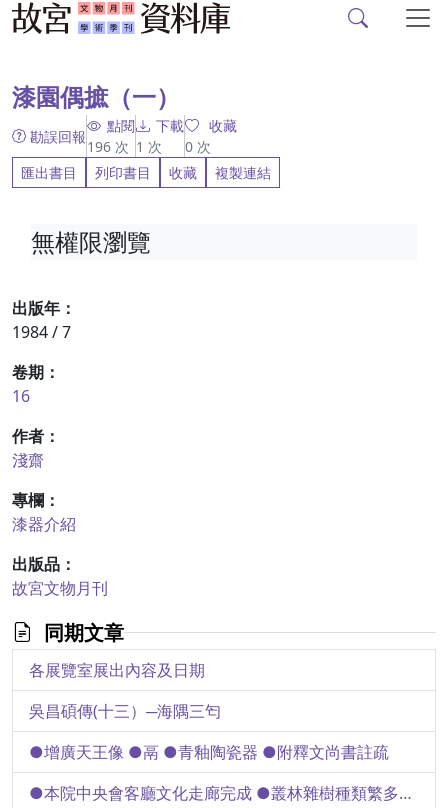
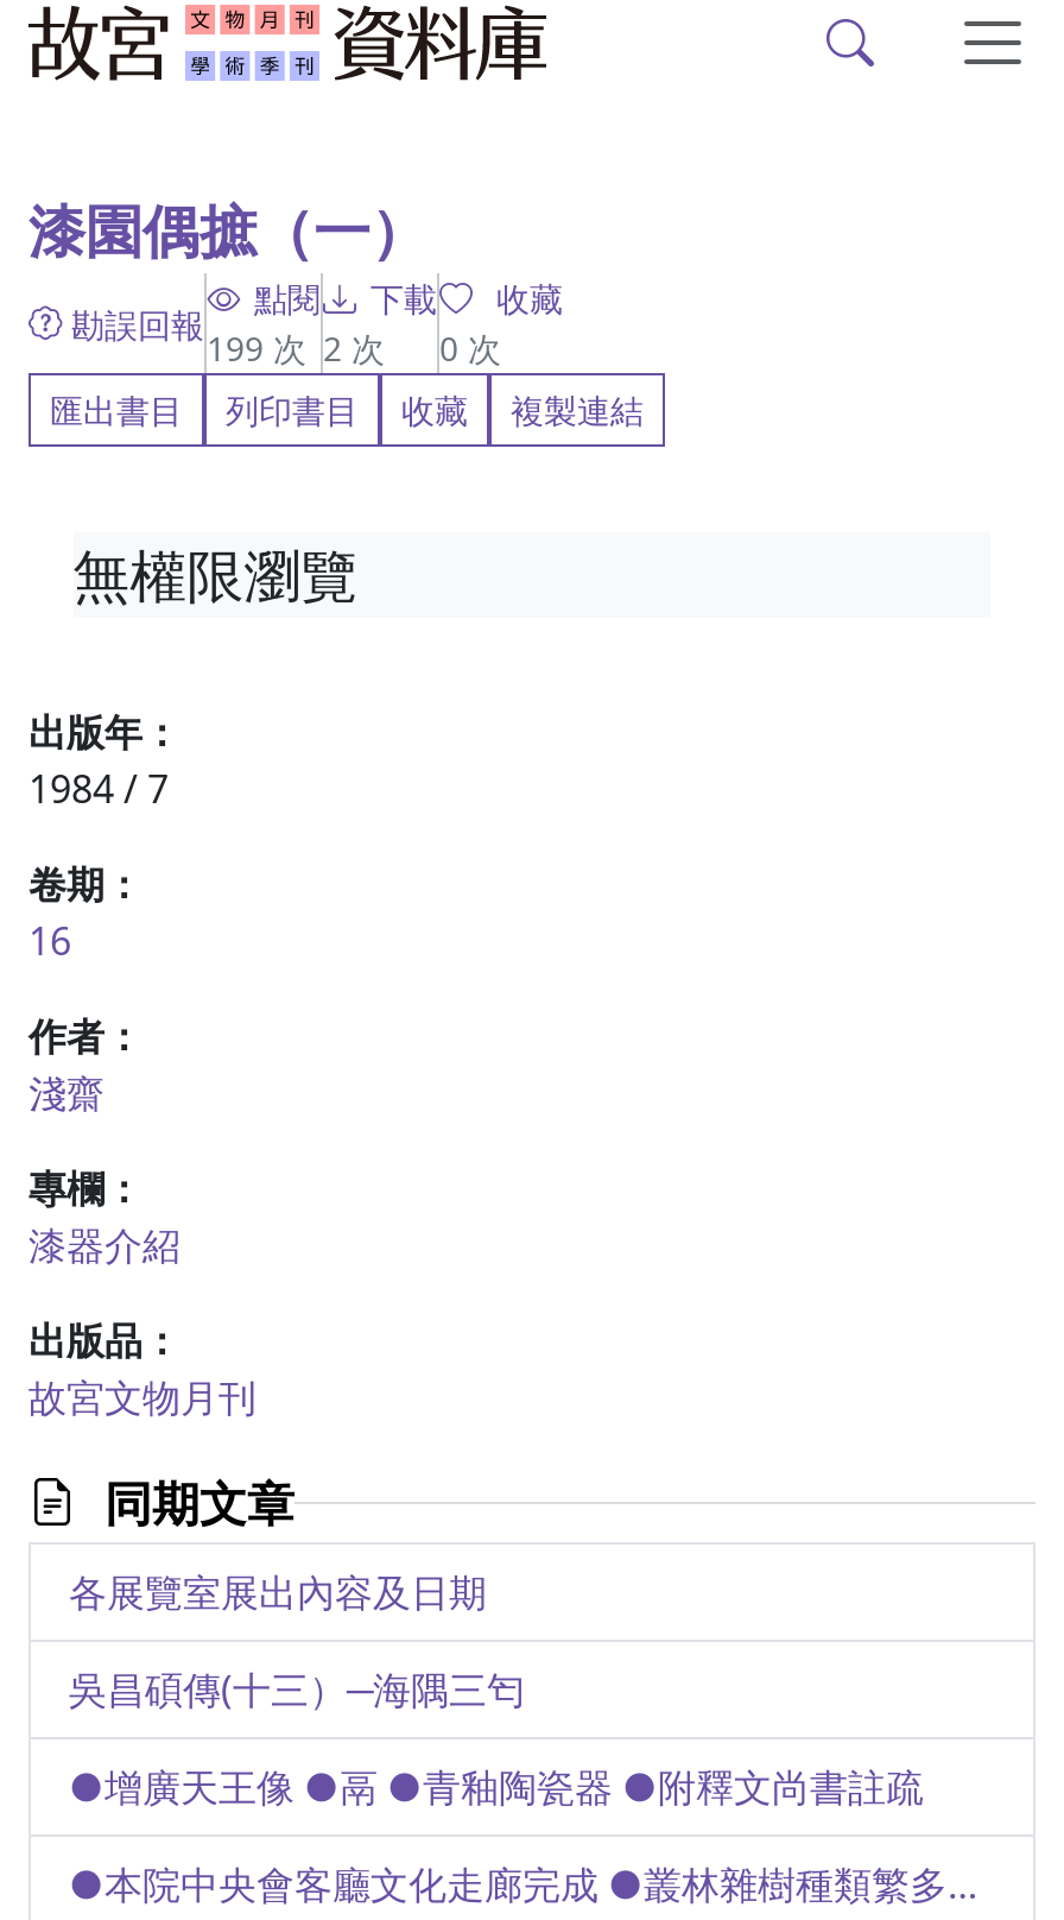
[87,137,129,156] 196次 -> [207,326,306,371] 199次
[136,137,162,156] 1次 -> [323,326,385,371] 2次

